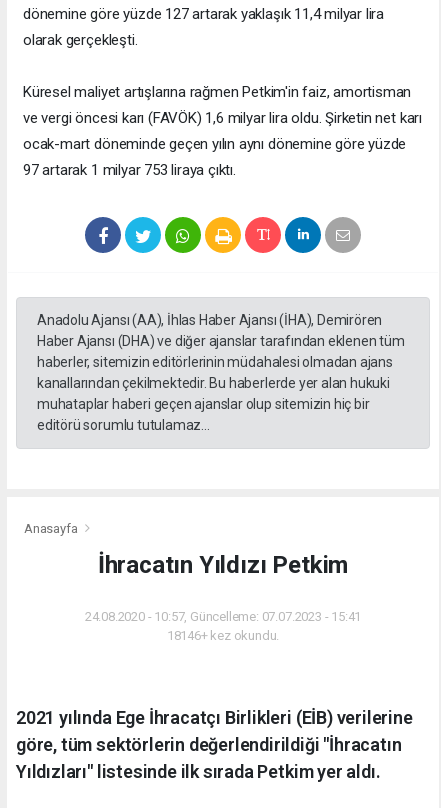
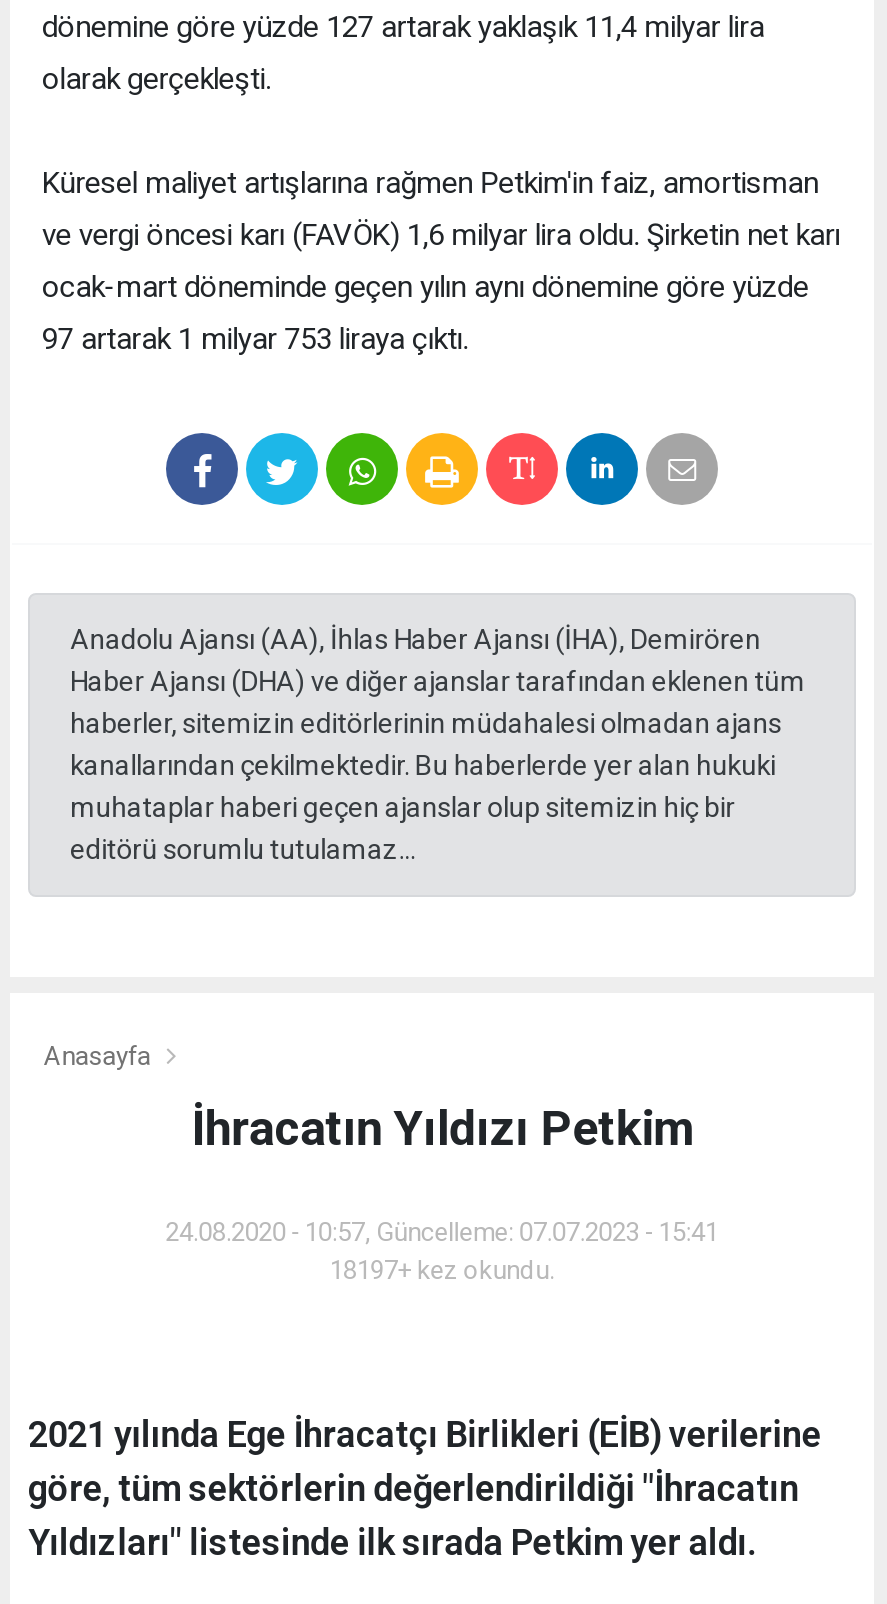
[167,628,279,643] 18146+ kez okundu. -> [329,1255,555,1285] 18197+ kez okundu.

